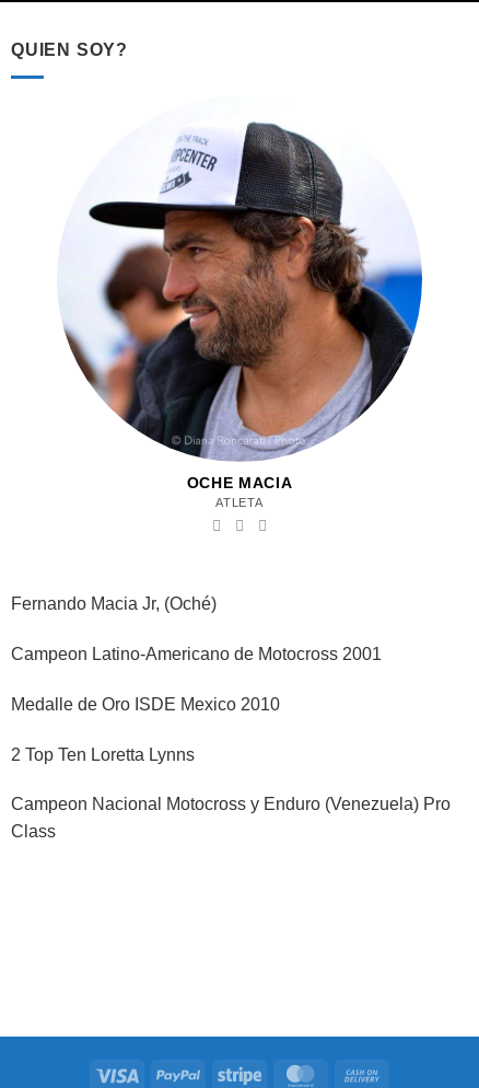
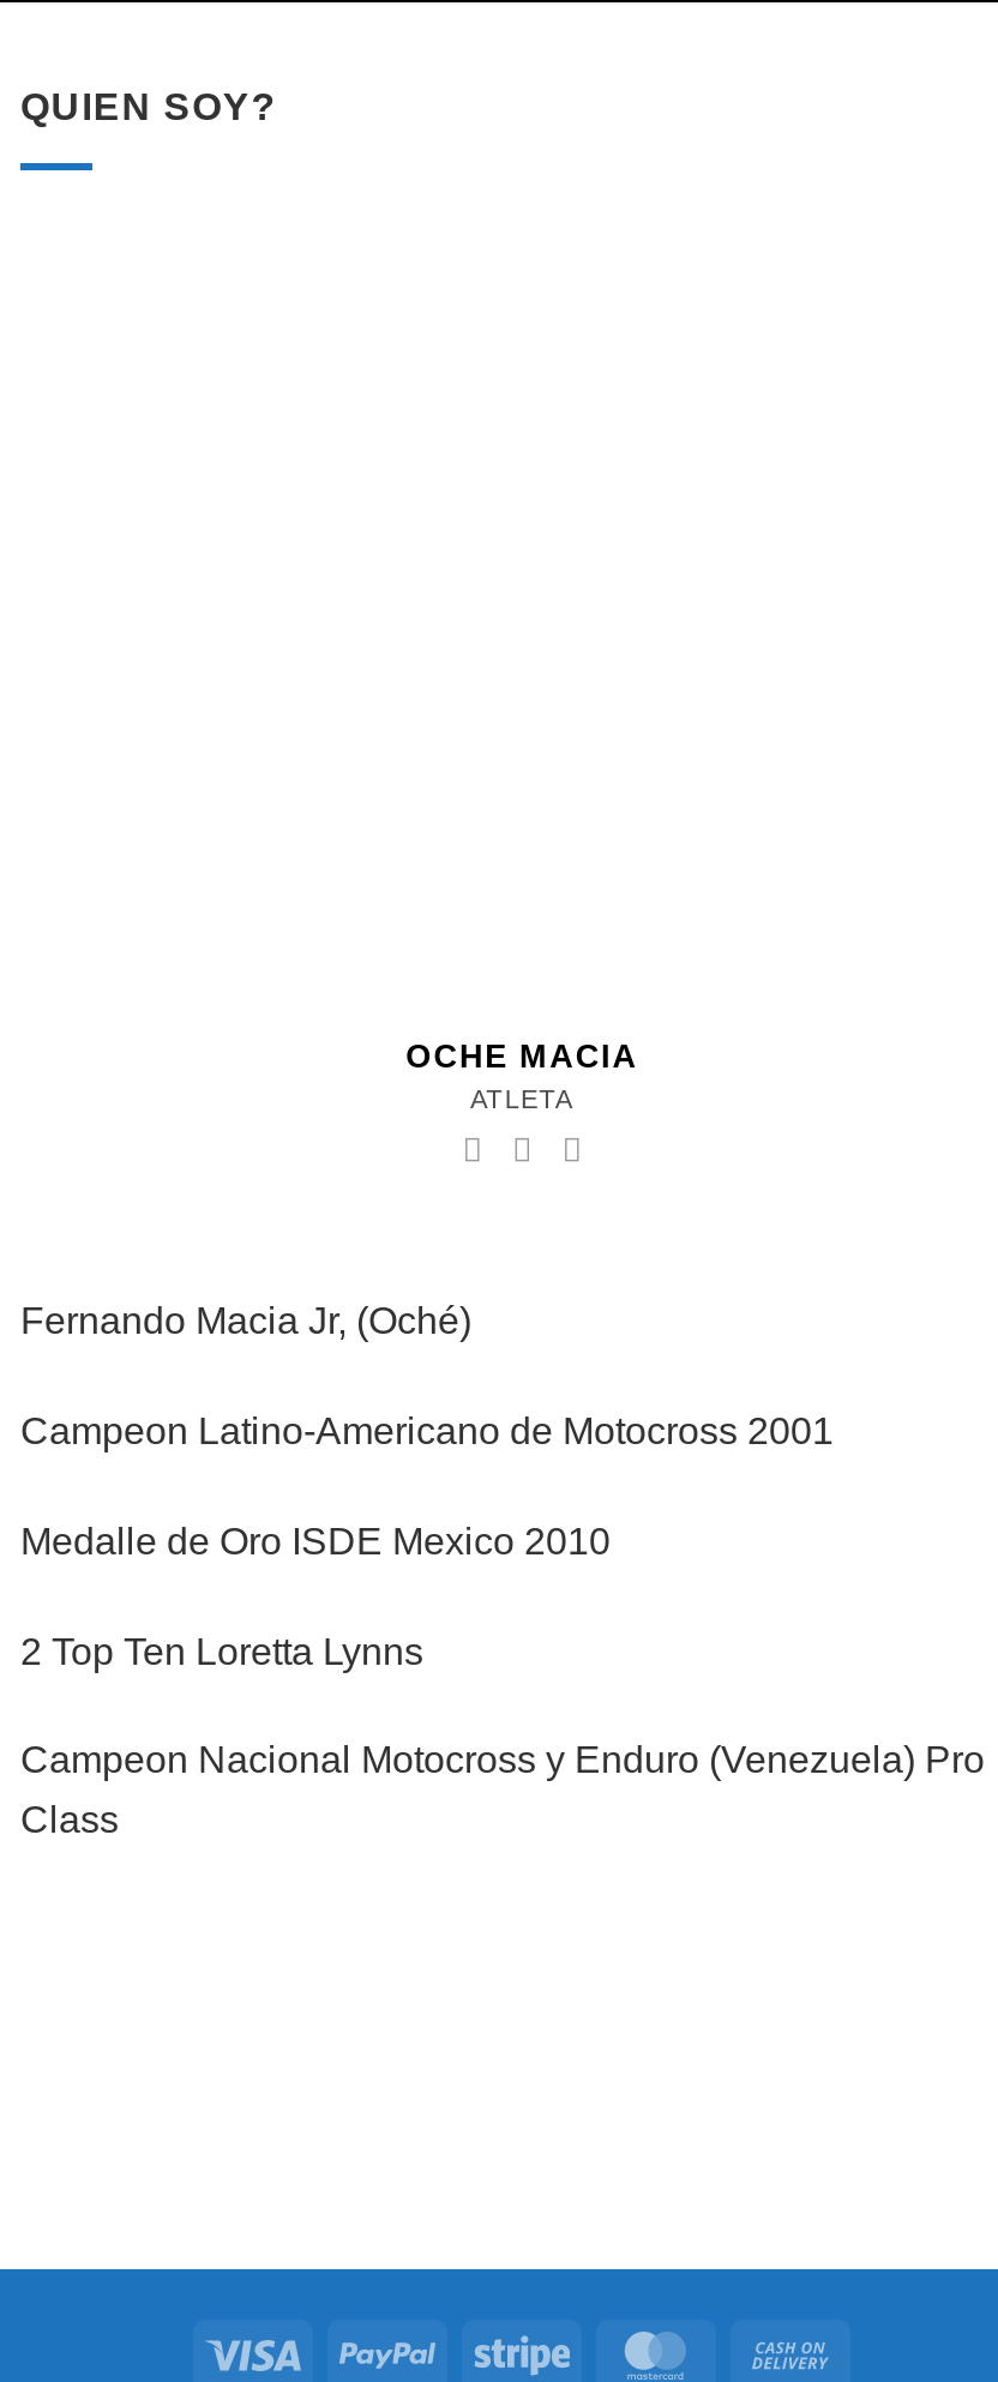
[61,121,423,462] [image] -> none

